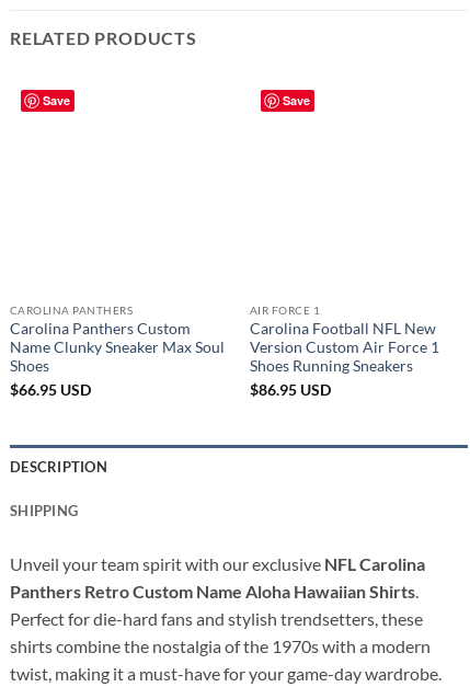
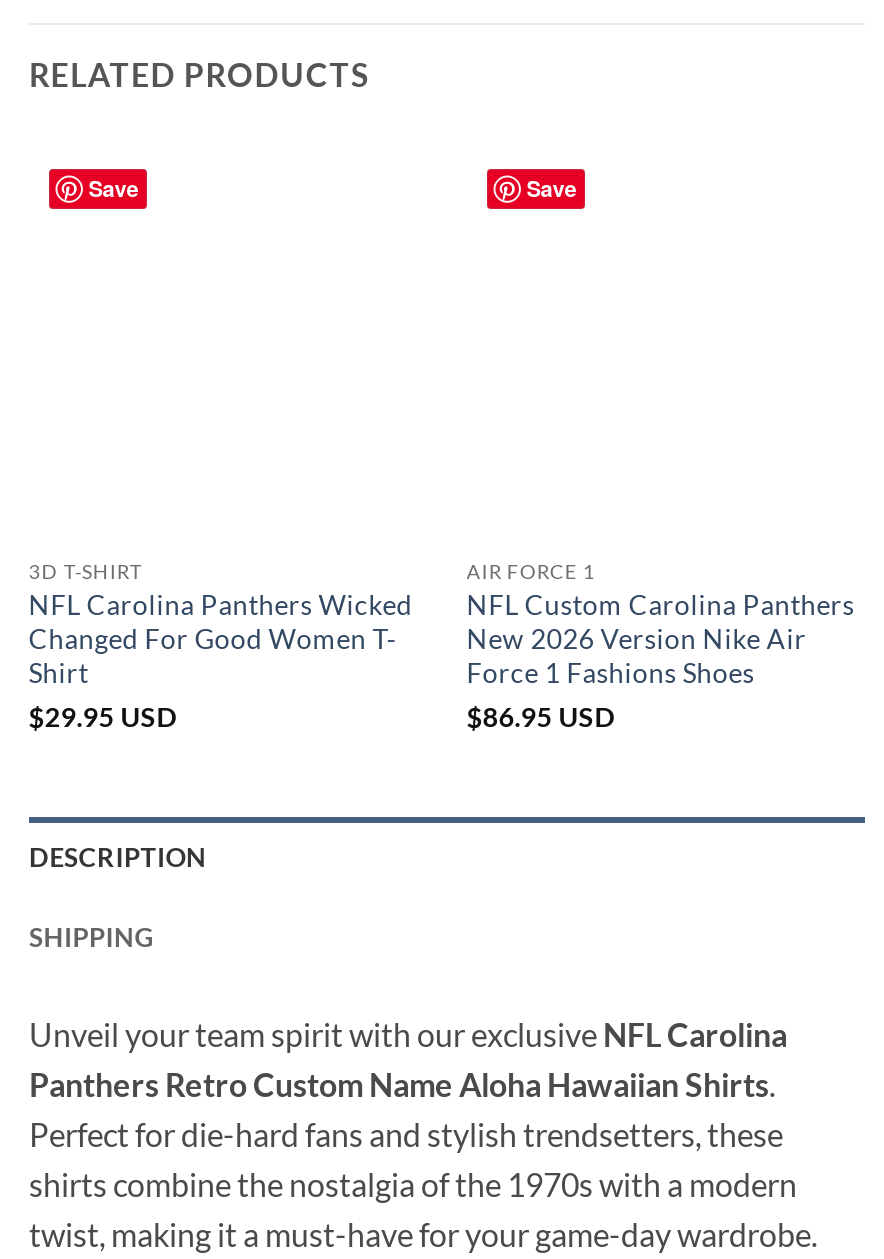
[10,304,224,399] CAROLINA PANTHERS | Carolina Panthers Custom | Name Clunky Sneaker Max Soul | Shoes | $66.95 USD -> [29,560,413,734] 3D T-SHIRT | NFL Carolina Panthers Wicked | Changed For Good Women T- | Shirt | $29.95 USD
[250,320,439,375] Carolina Football NFL New | Version Custom Air Force 1 | Shoes Running Sneakers -> [467,589,855,689] NFL Custom Carolina Panthers | New 2026 Version Nike Air | Force 1 Fashions Shoes

